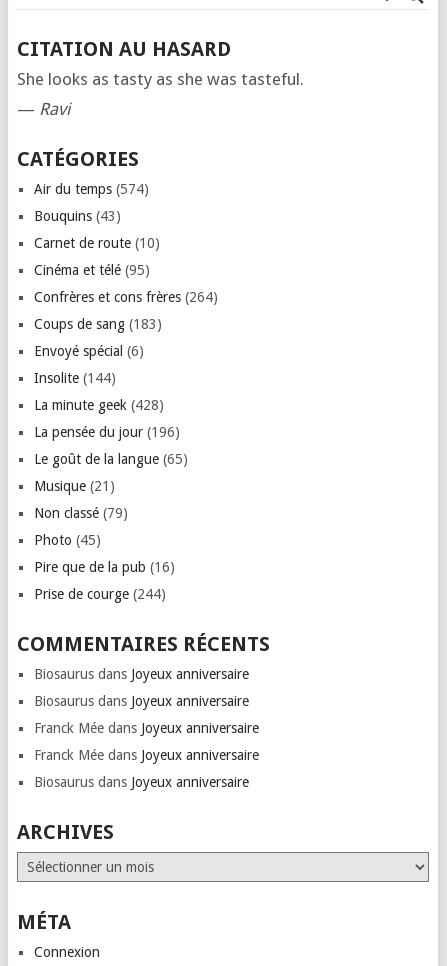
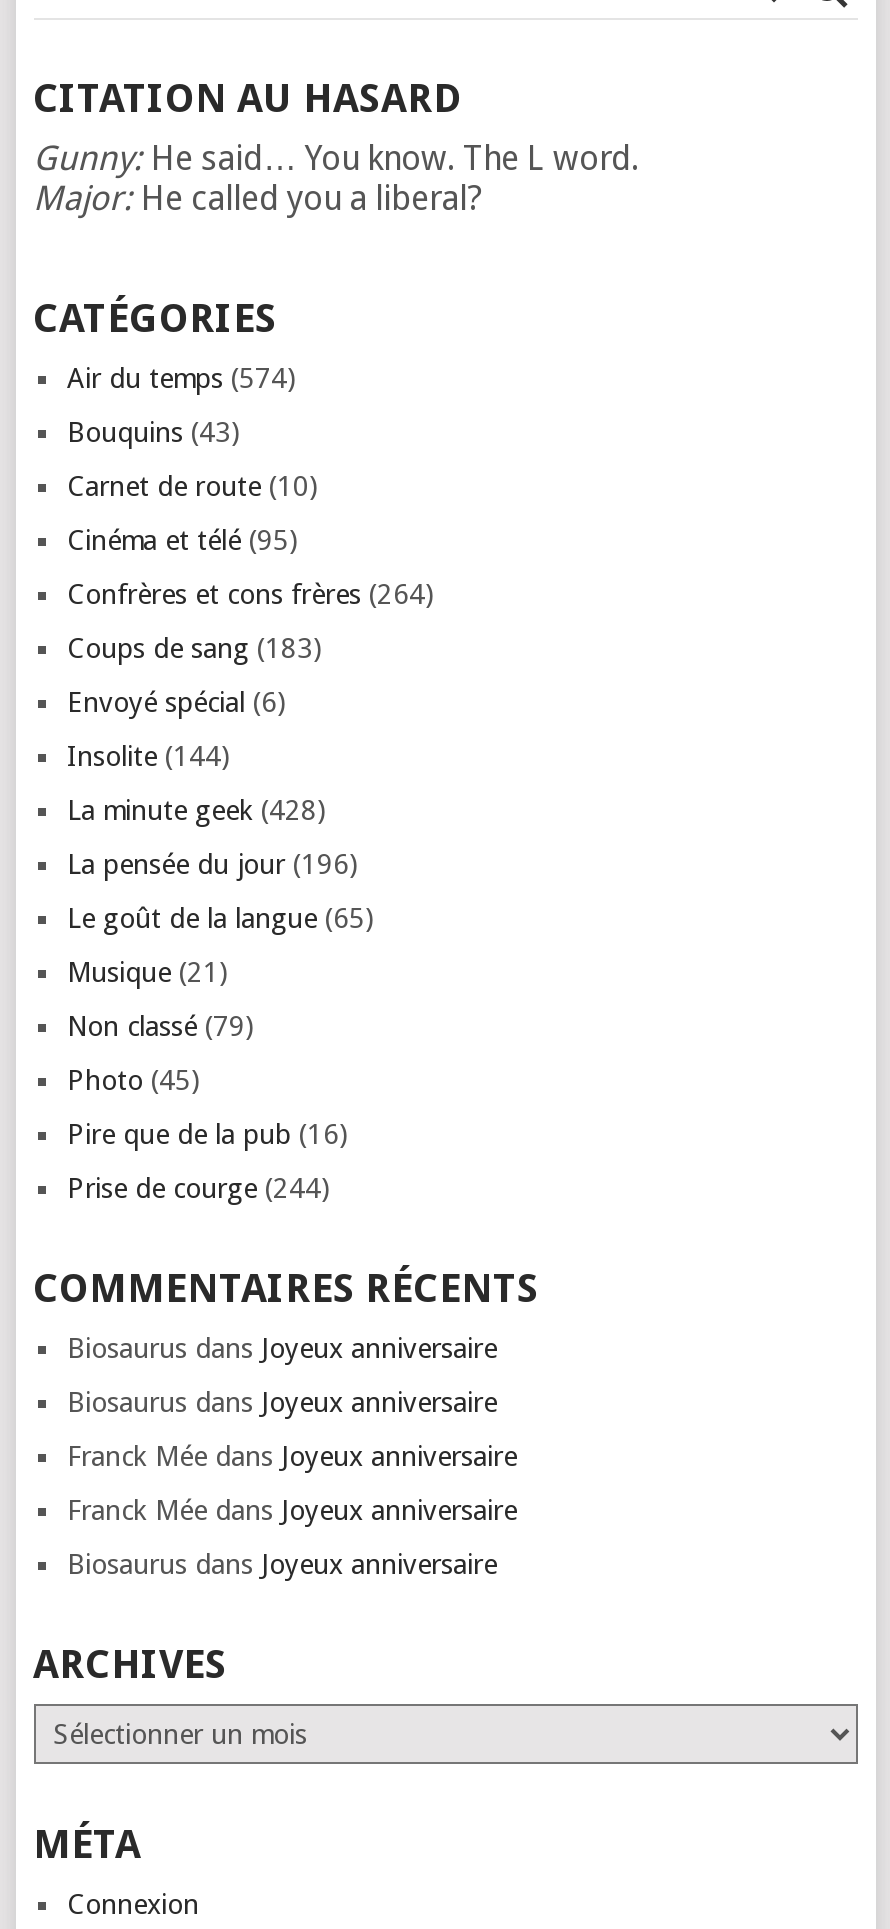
[16,69,303,119] She looks as tasty as she was tasteful. | — Ravi -> [33,137,639,217] Gunny: He said… You know. The L word. | Major: He called you a liberal?

